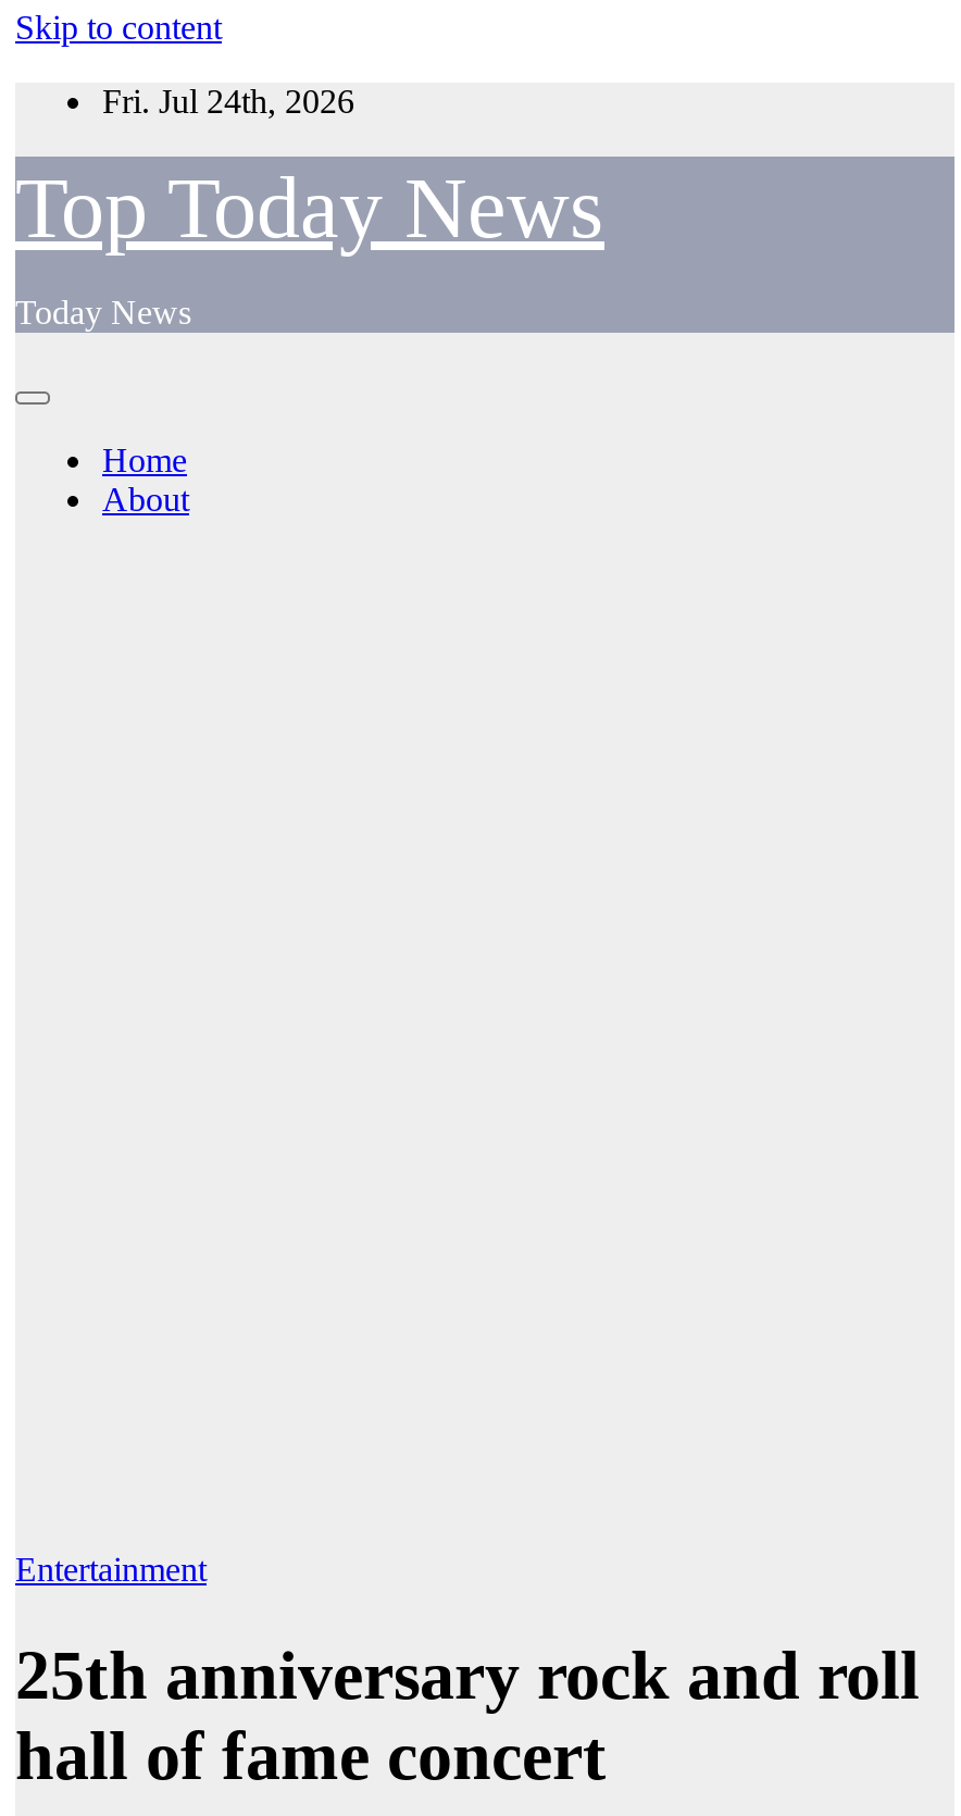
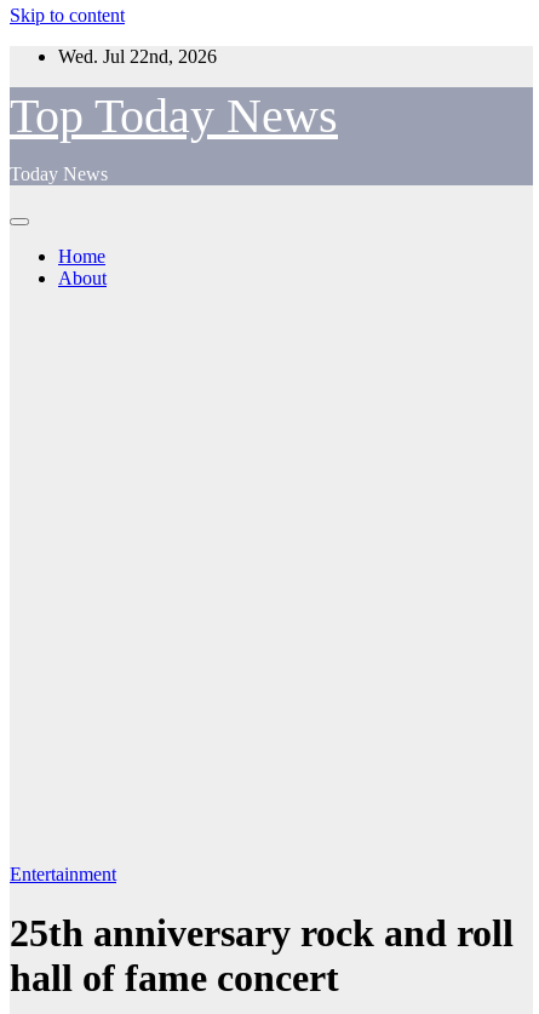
[102,83,354,120] Fri. Jul 24th, 2026 -> [58,46,217,67] Wed. Jul 22nd, 2026

